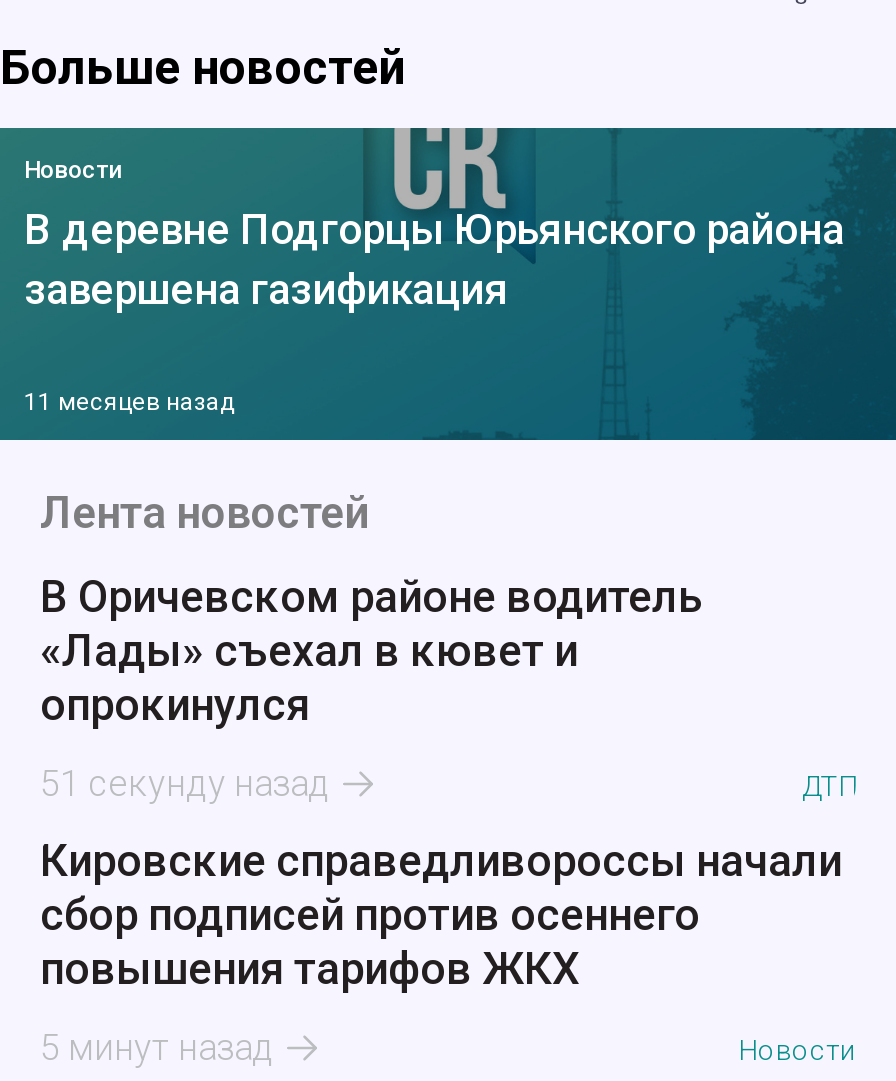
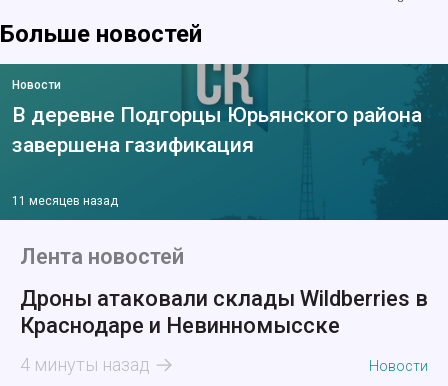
[40,573,856,1069] В Оричевском районе водитель | «Лады» съехал в кювет и | опрокинулся | 51 секунду назад | ДТП | Кировские справедливороссы начали | сбор подписей против осеннего | повышения тарифов ЖКХ | 5 минут назад -> [20,286,428,375] Дроны атаковали склады Wildberries в | Краснодаре и Невинномысске | 4 минуты назад

